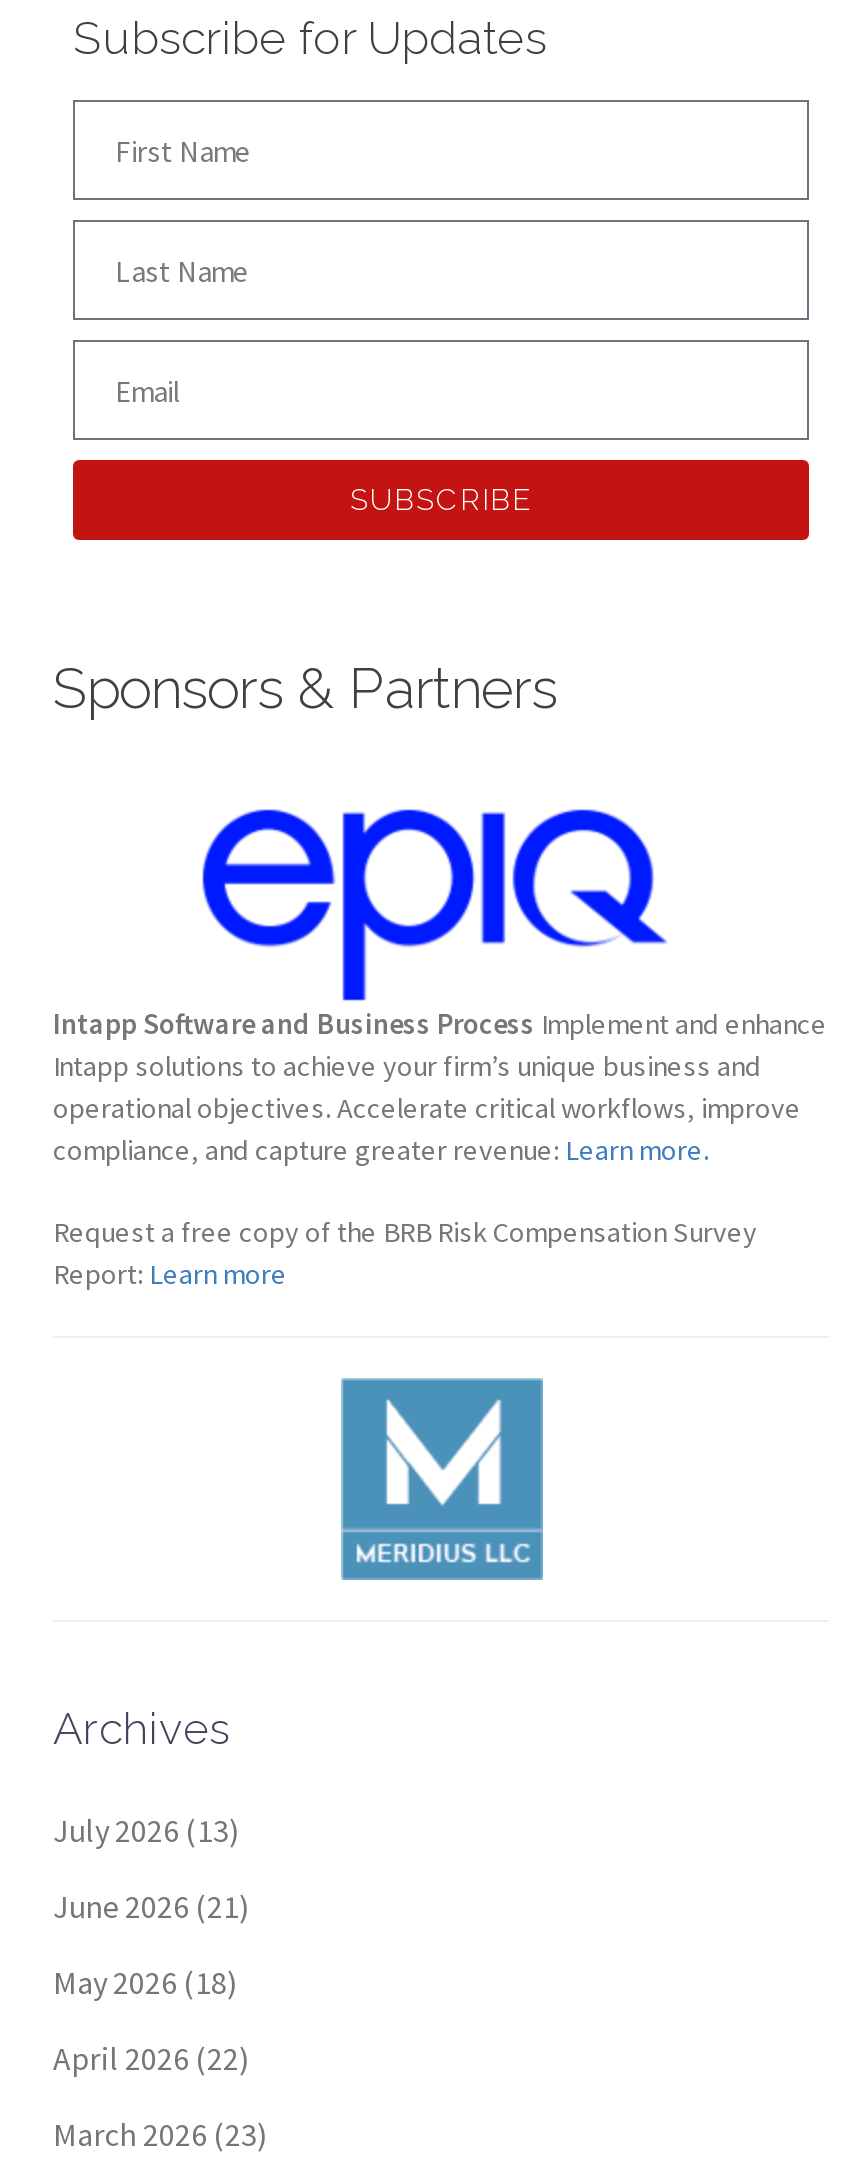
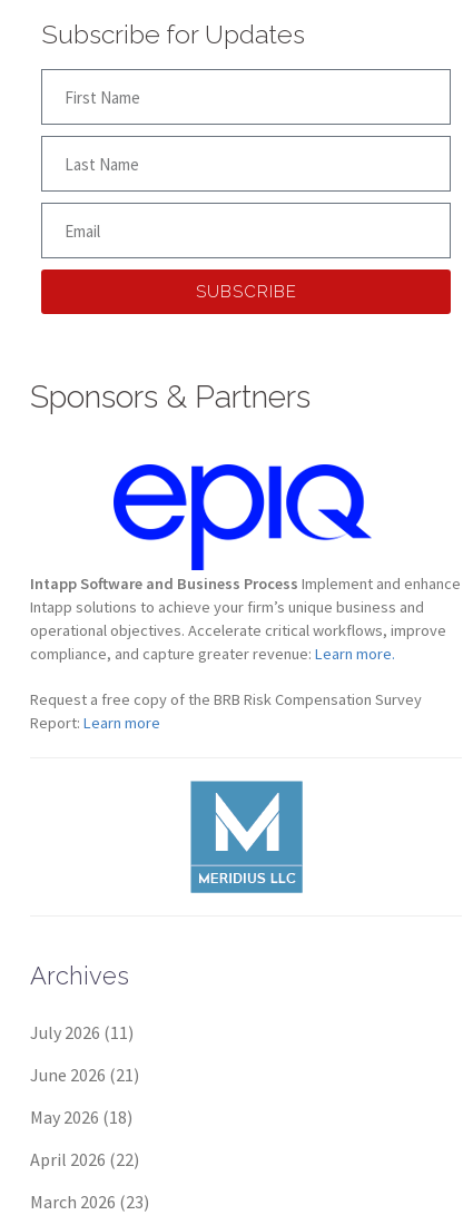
[53,1810,239,1850] July 2026 (13) -> [30,1021,134,1044] July 2026 (11)

